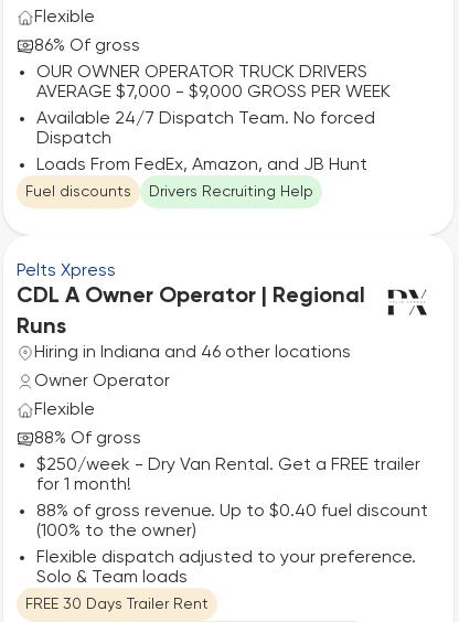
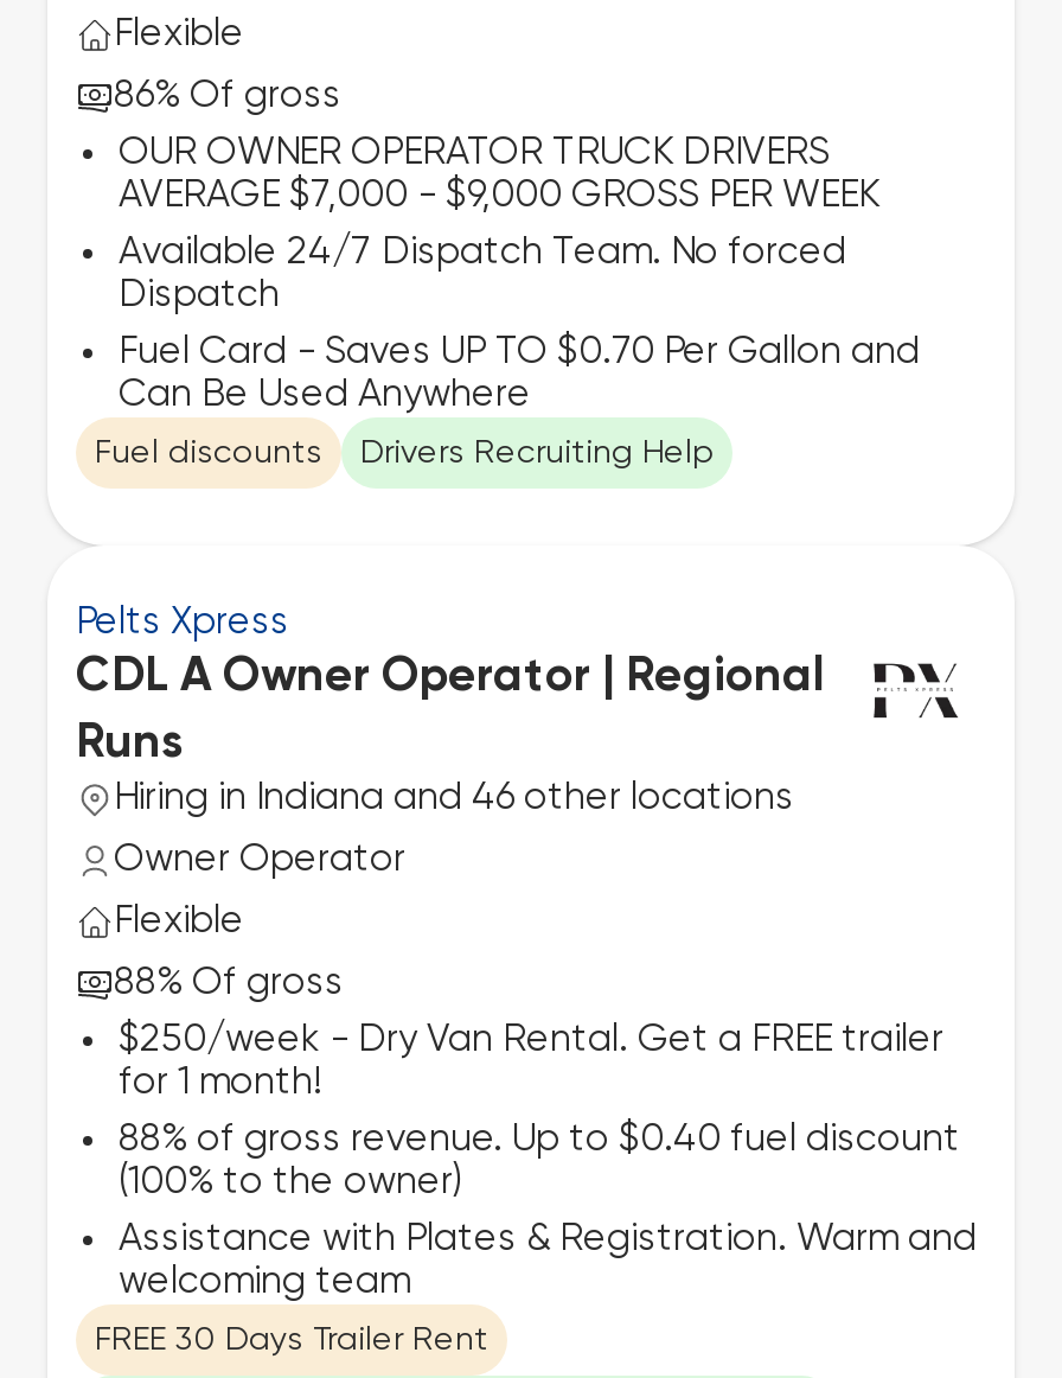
[36,157,367,174] Loads From FedEx, Amazon, and JB Hunt -> [119,334,920,415] Fuel Card - Saves UP TO $0.70 Per Gallon and | Can Be Used Anywhere
[36,549,416,587] Flexible dispatch adjusted to your preference. | Solo & Team loads -> [119,1221,977,1302] Assistance with Plates & Registration. Warm and | welcoming team

